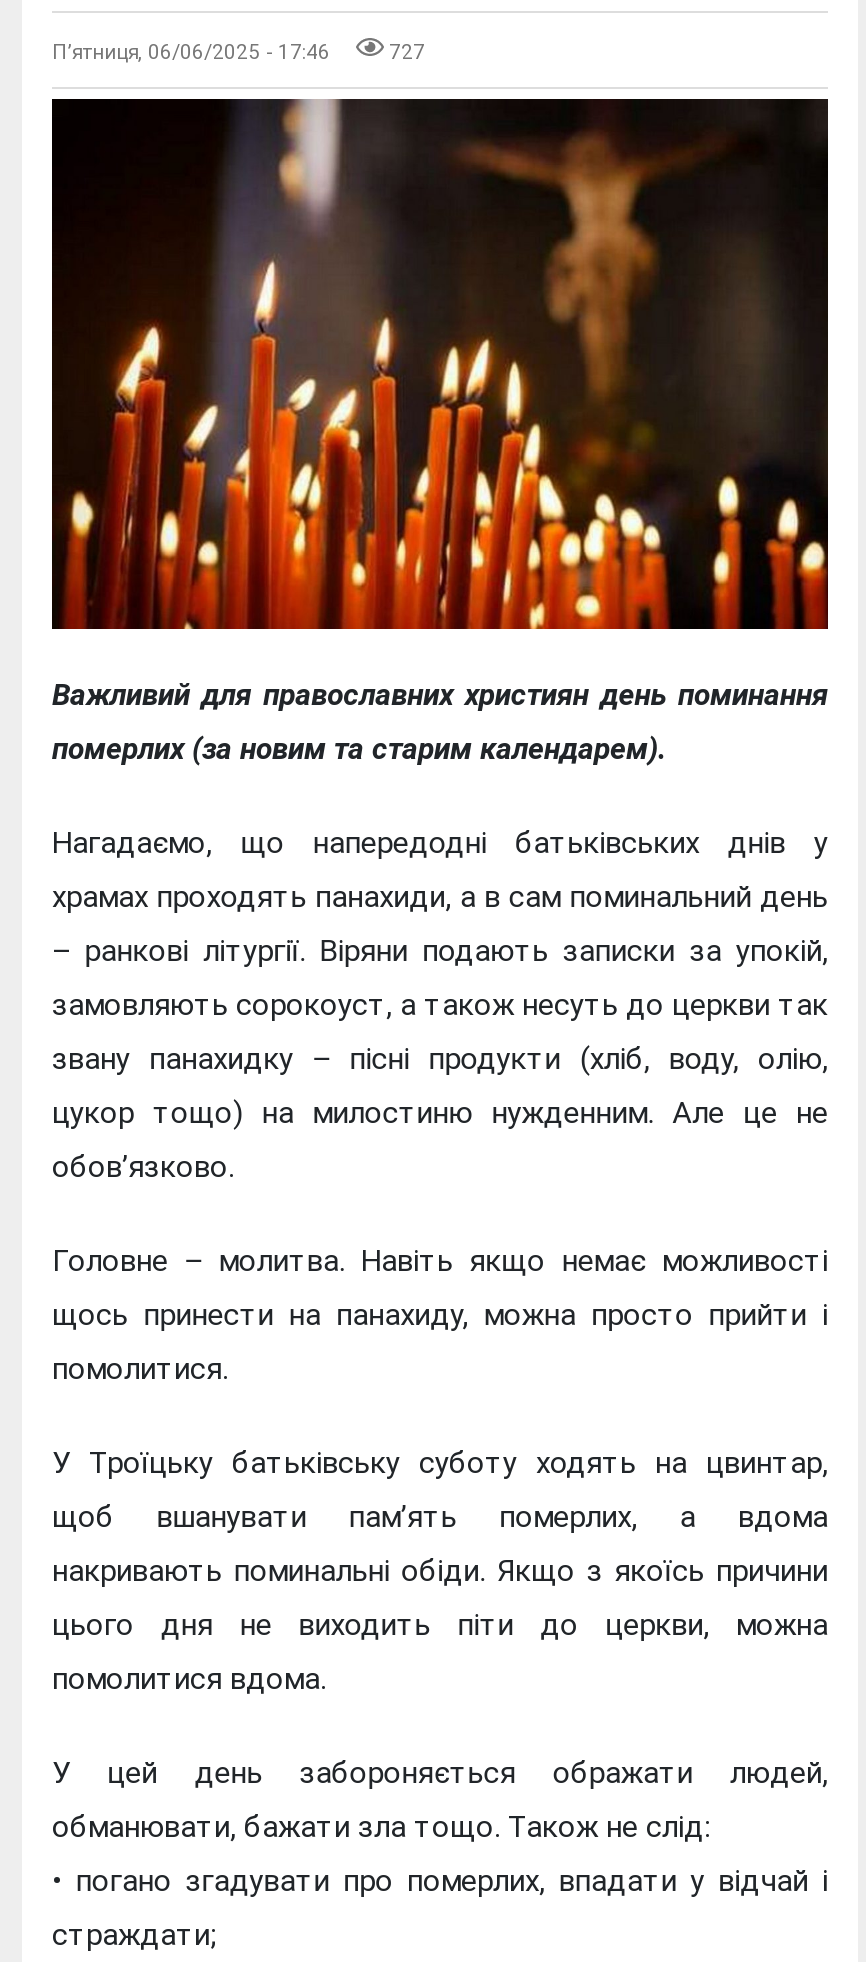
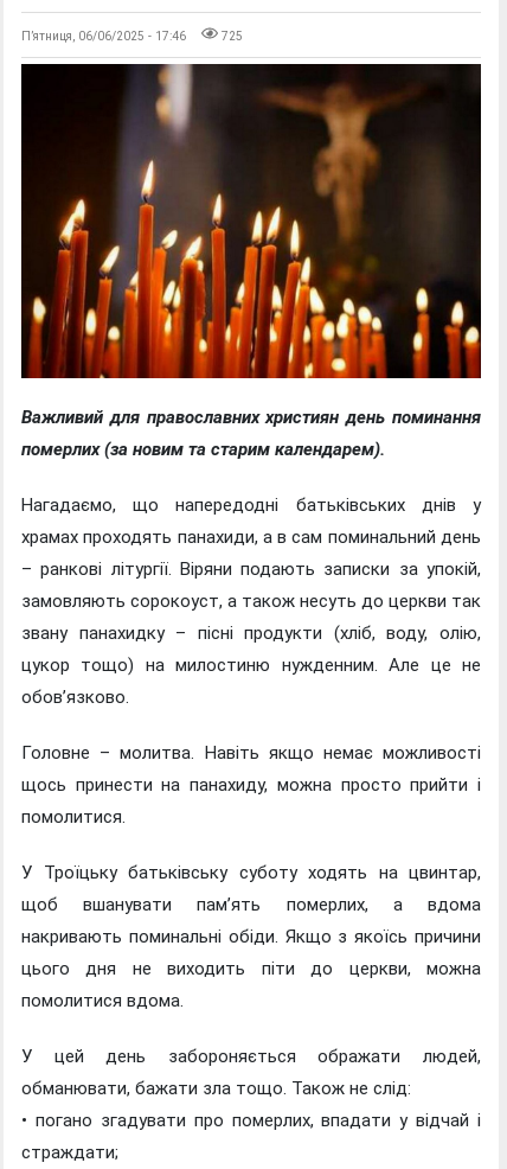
[383,41,425,63] 727 -> [217,29,242,42] 725

